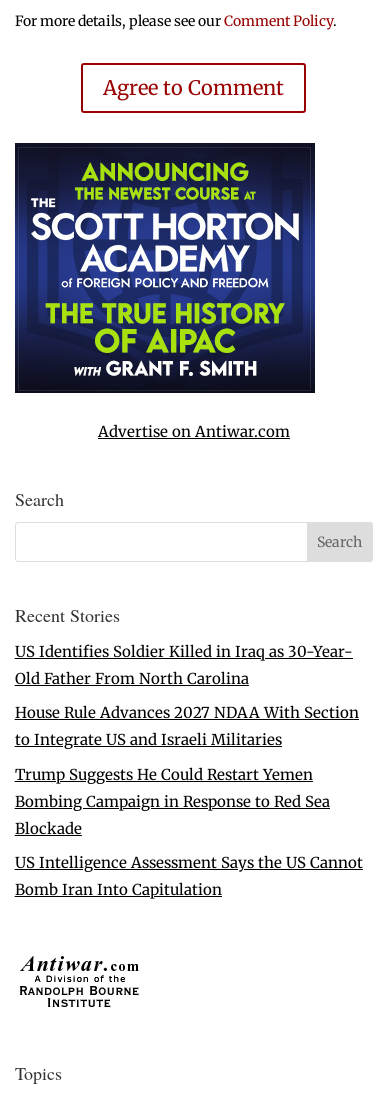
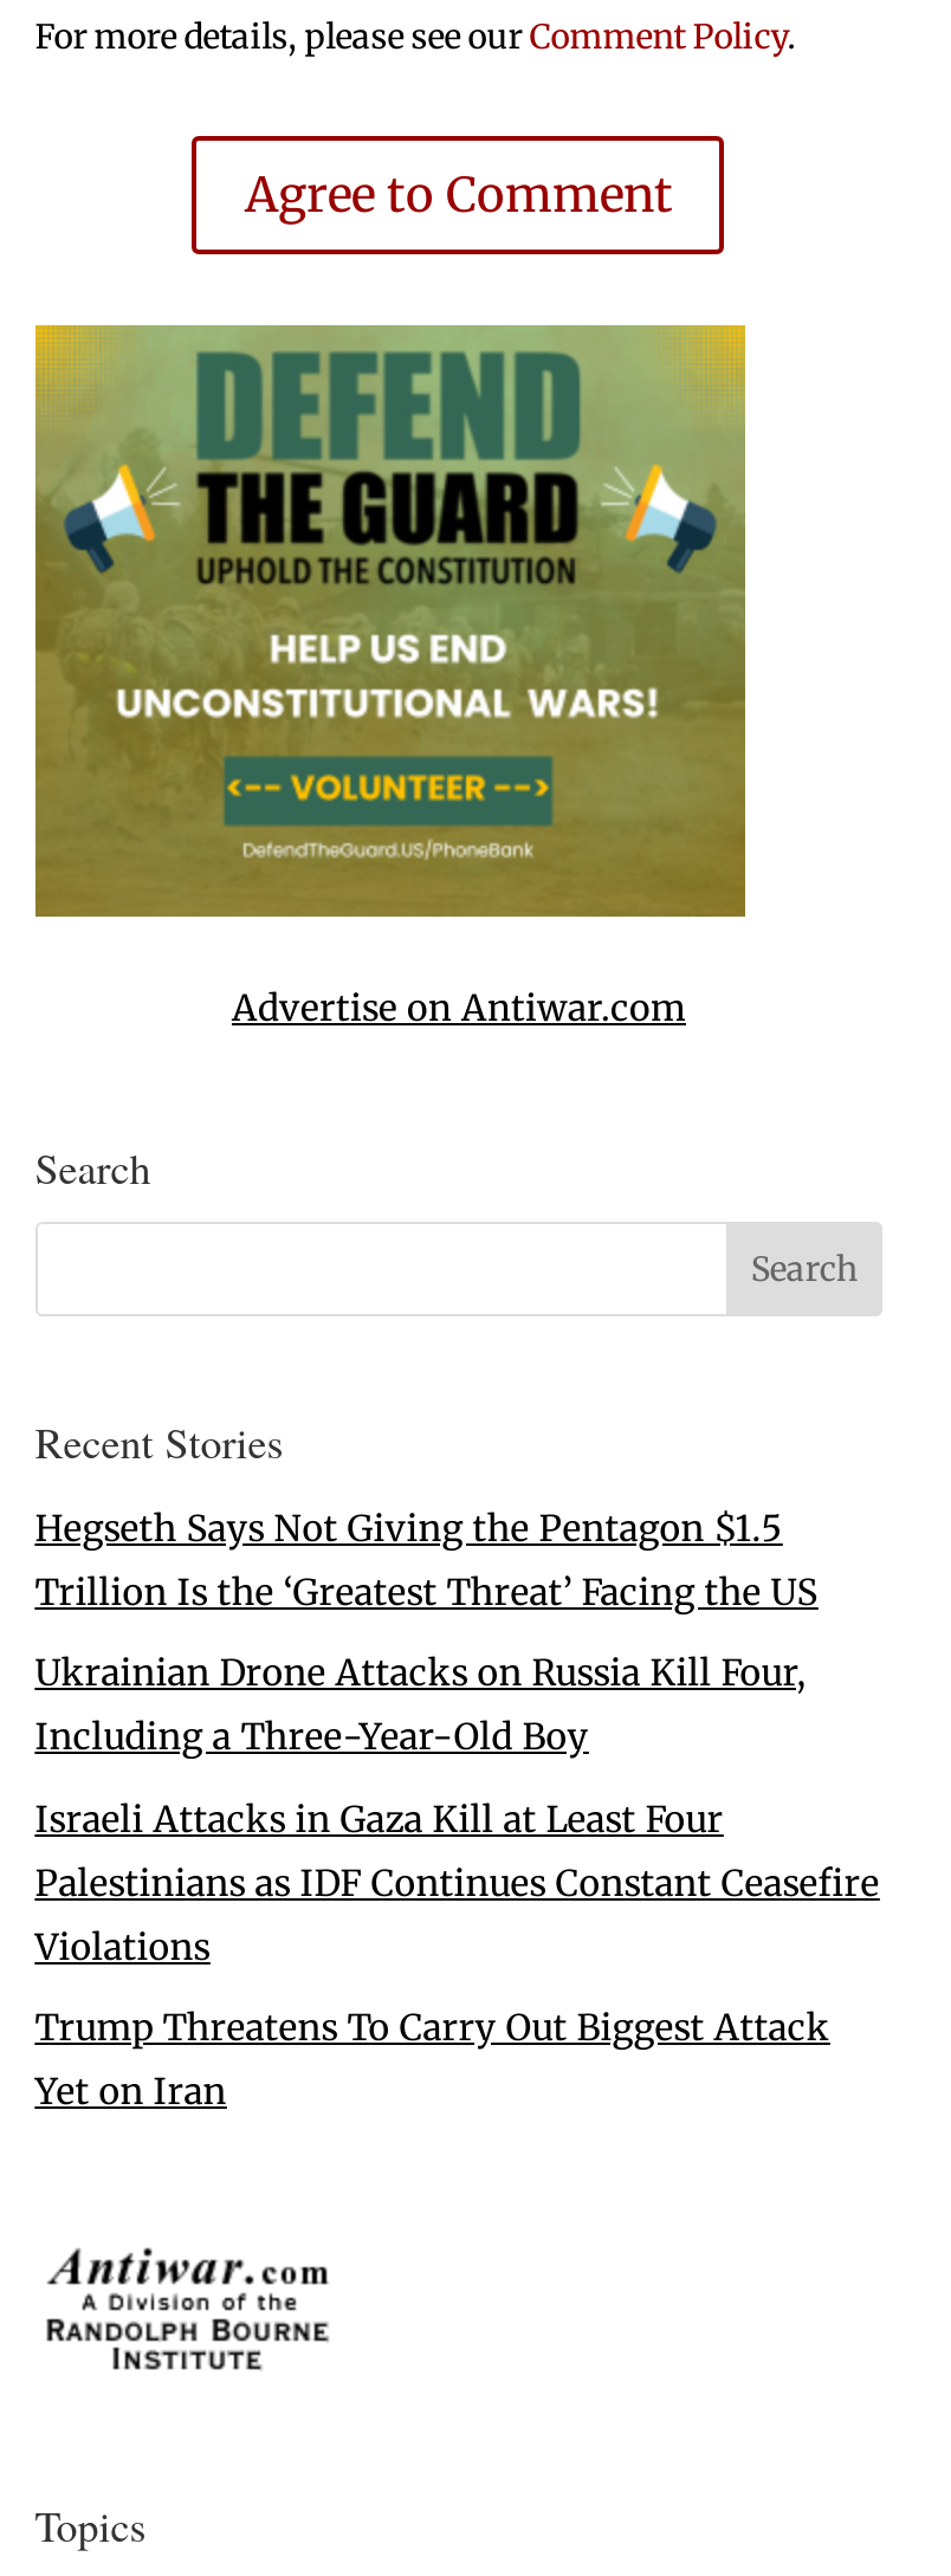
[14,142,316,394] [image] -> [33,323,748,919] [image]
[15,642,353,688] US Identifies Soldier Killed in Iraq as 30-Year- | Old Father From North Carolina -> [35,1505,818,1614] Hegseth Says Not Giving the Pentagon $1.5 | Trillion Is the ‘Greatest Threat’ Facing the US
[15,703,359,749] House Rule Advances 2027 NDAA With Section | to Integrate US and Israeli Militaries -> [35,1651,806,1759] Ukrainian Drone Attacks on Russia Kill Four, | Including a Three-Year-Old Boy
[15,765,330,838] Trump Suggests He Could Restart Yemen | Bombing Campaign in Response to Red Sea | Blockade -> [35,1796,880,1969] Israeli Attacks in Gaza Kill at Least Four | Palestinians as IDF Continues Constant Ceasefire | Violations
[15,853,363,899] US Intelligence Assessment Says the US Cannot | Bomb Iran Into Capitulation -> [35,2005,830,2114] Trump Threatens To Carry Out Biggest Attack | Yet on Iran

